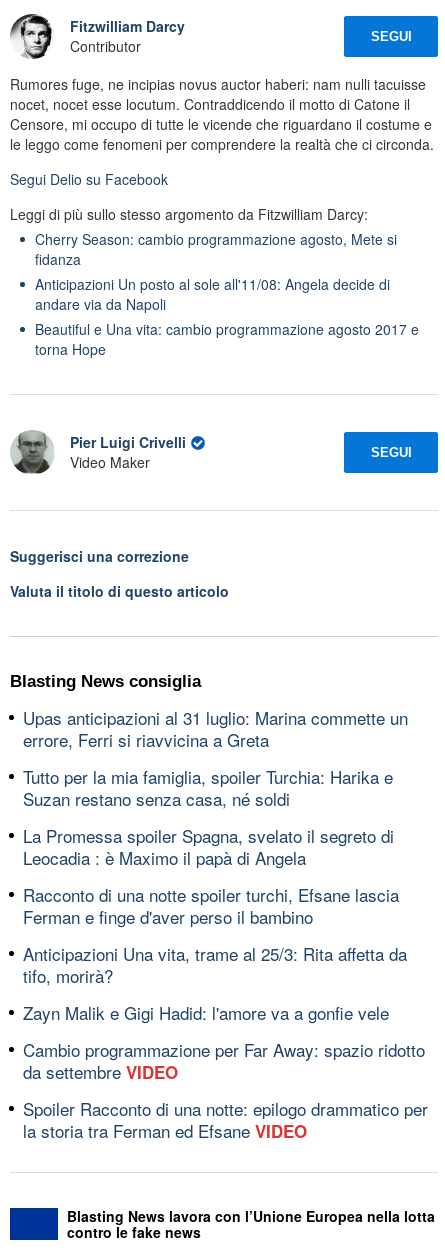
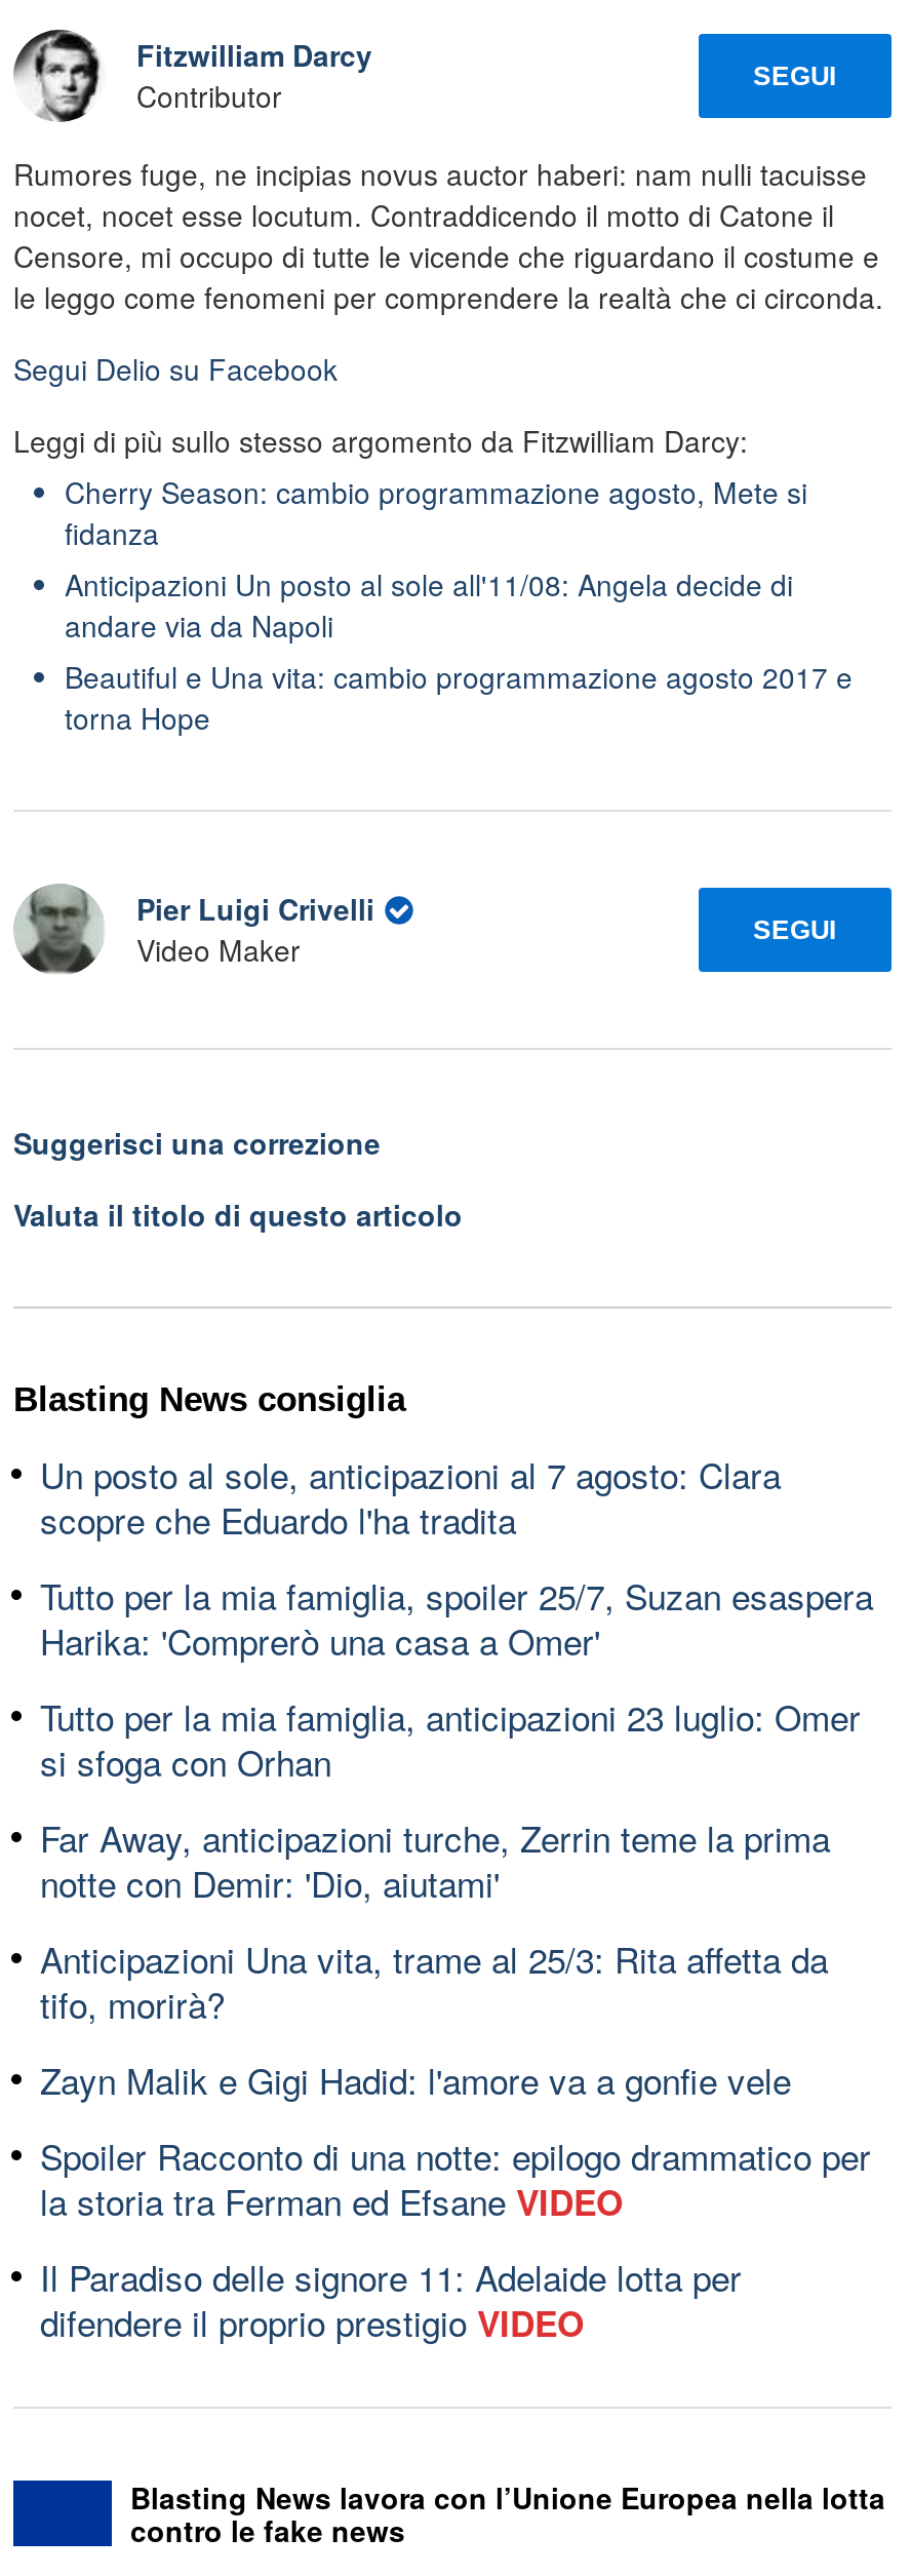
[23,704,408,751] Upas anticipazioni al 31 luglio: Marina commette un | errore, Ferri si riavvicina a Greta -> [40,1447,781,1544] Un posto al sole, anticipazioni al 7 agosto: Clara | scopre che Eduardo l'ha tradita
[23,763,393,810] Tutto per la mia famiglia, spoiler Turchia: Harika e | Suzan restano senza casa, né soldi -> [40,1568,873,1665] Tutto per la mia famiglia, spoiler 25/7, Suzan esaspera | Harika: 'Comprerò una casa a Omer'
[23,822,394,869] La Promessa spoiler Spagna, svelato il segreto di | Leocadia : è Maximo il papà di Angela -> [40,1689,861,1786] Tutto per la mia famiglia, anticipazioni 23 luglio: Omer | si sfoga con Orhan
[23,881,399,928] Racconto di una notte spoiler turchi, Efsane lascia | Ferman e finge d'aver perso il bambino -> [40,1810,830,1907] Far Away, anticipazioni turche, Zerrin teme la prima | notte con Demir: 'Dio, aiutami'
[23,1036,425,1083] Cambio programmazione per Far Away: spazio ridotto | da settembre VIDEO -> none
moved [23,1095,428,1142] -> [40,2129,871,2225]: Spoiler Racconto di una notte: epilogo drammatico per | la storia tra Ferman ed Efsane VIDEO
none -> [40,2250,742,2346] Il Paradiso delle signore 11: Adelaide lotta per | difendere il proprio prestigio VIDEO

